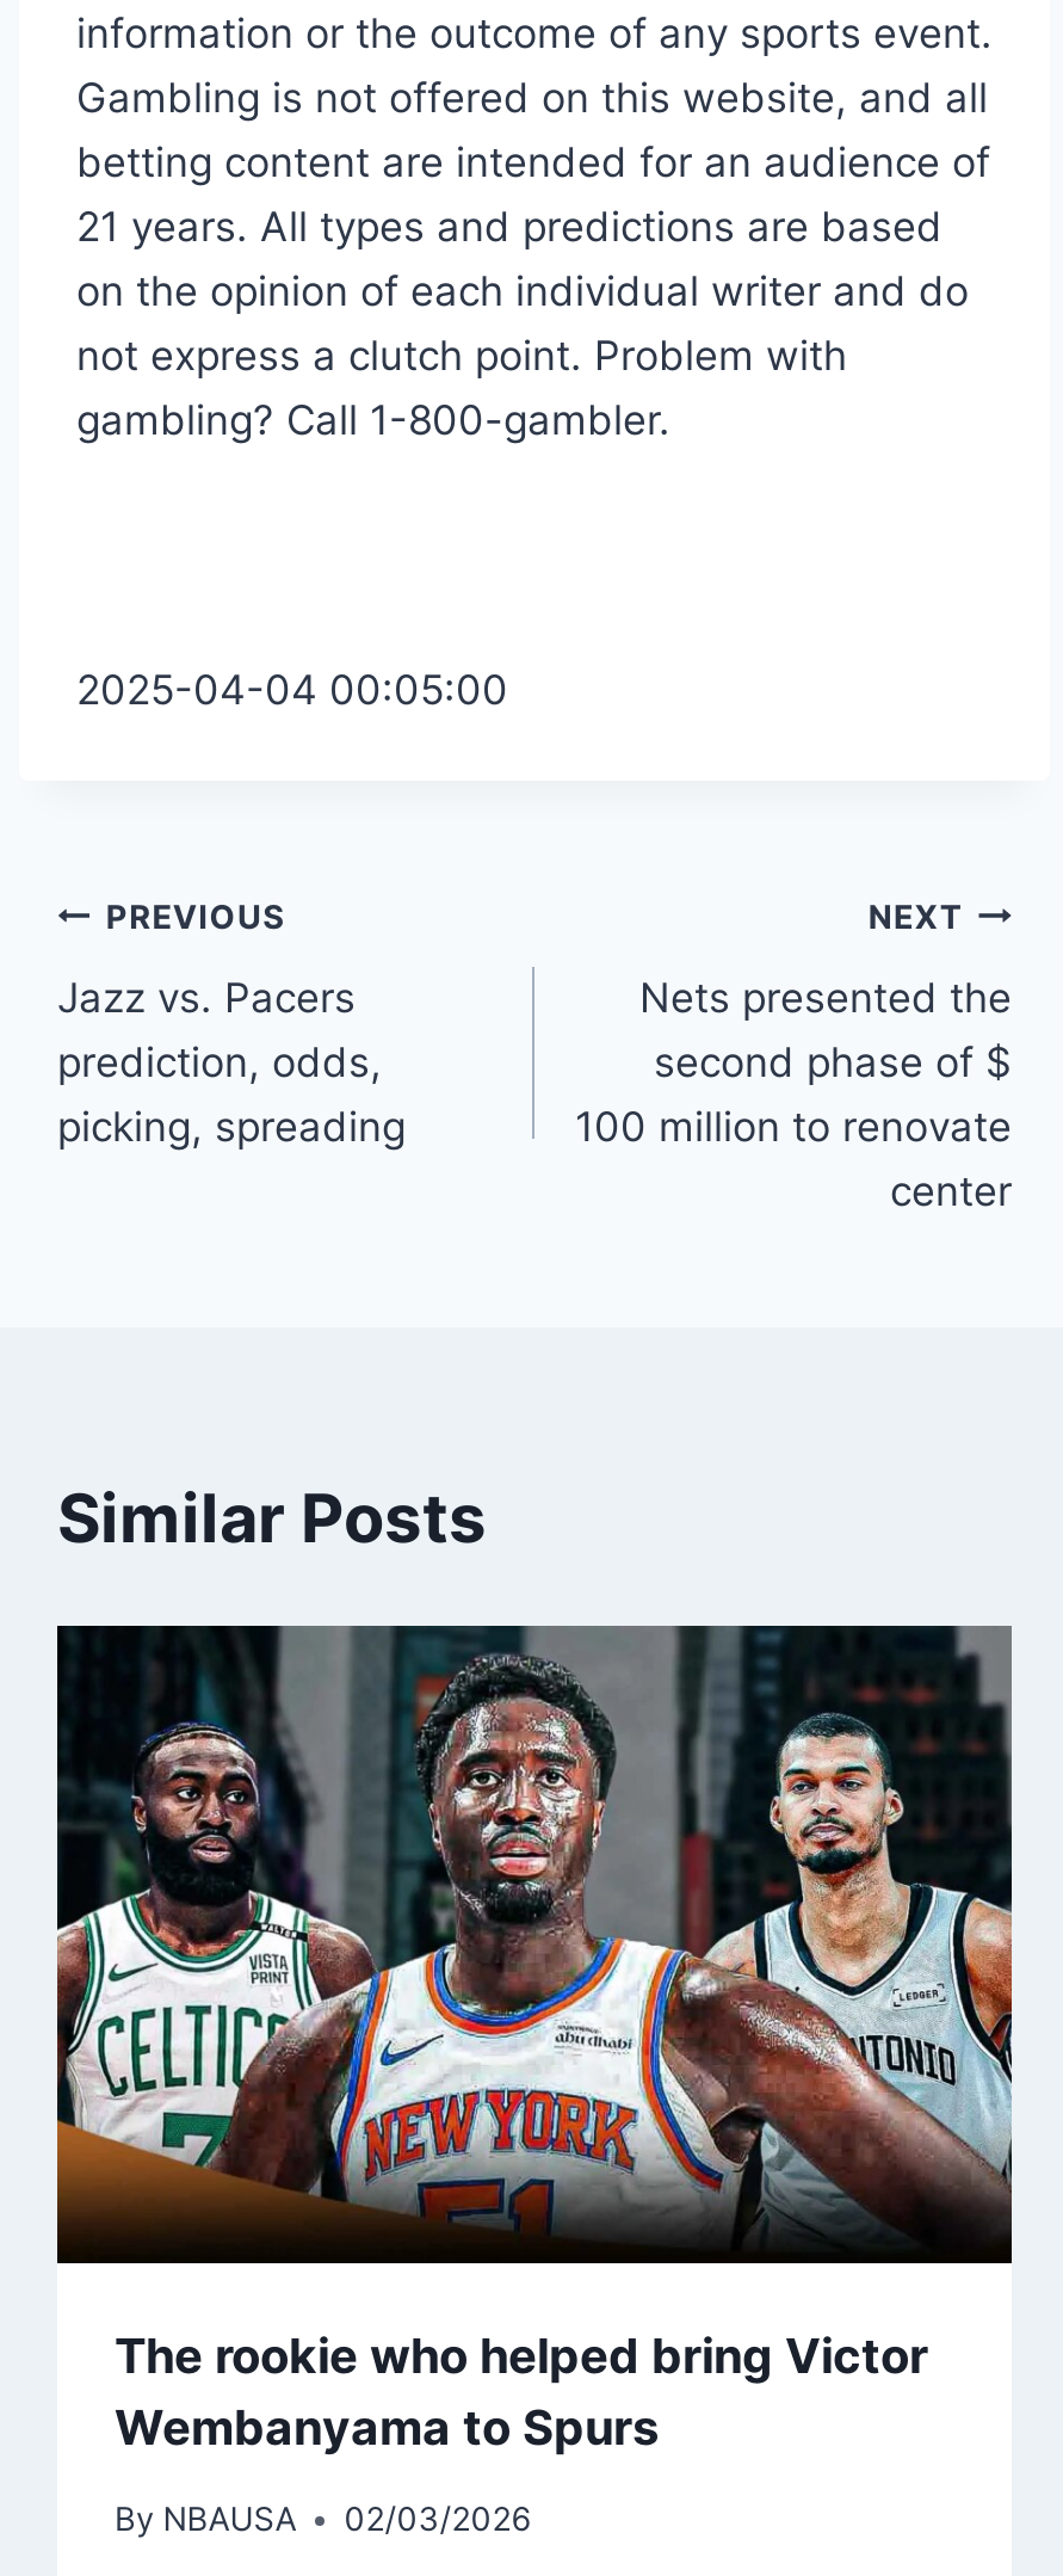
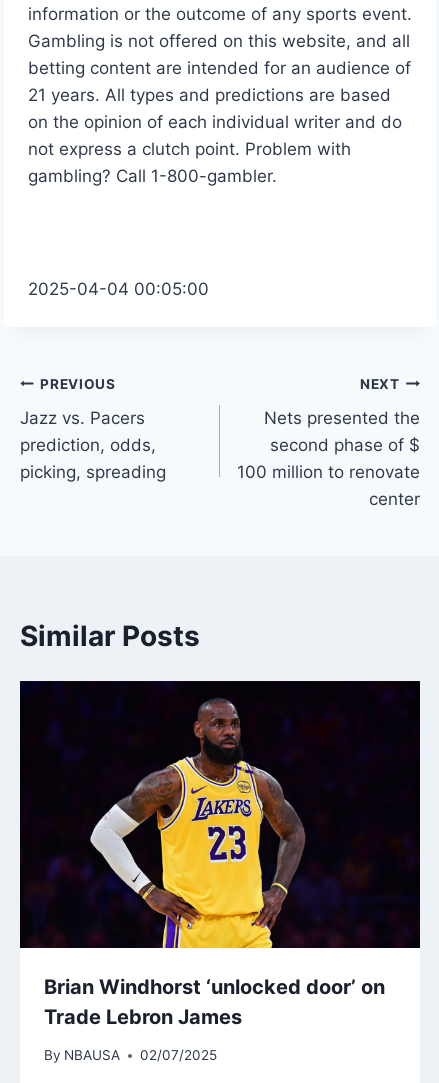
[55,1626,1014,2456] [image] | The rookie who helped bring Victor | Wembanyama to Spurs -> [19,681,421,1029] [image] | Brian Windhorst ‘unlocked door’ on | Trade Lebron James
[115,2501,530,2539] By NBAUSA 02/03/2026 -> [44,1047,217,1063] By NBAUSA 02/07/2025

